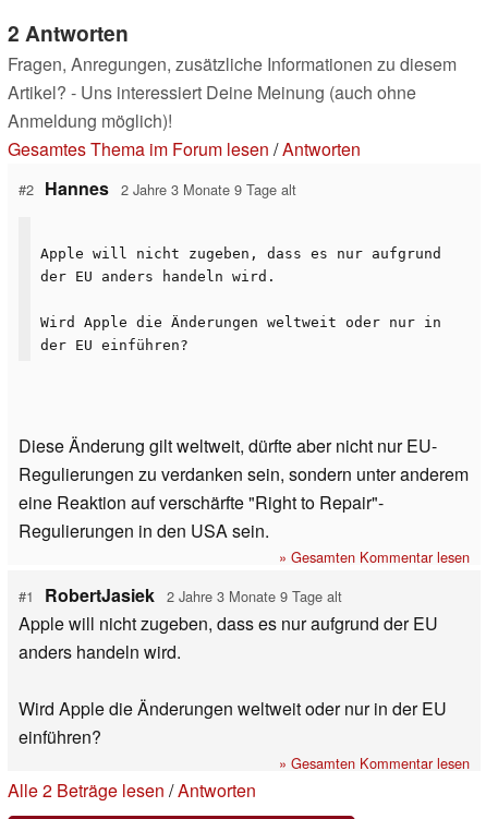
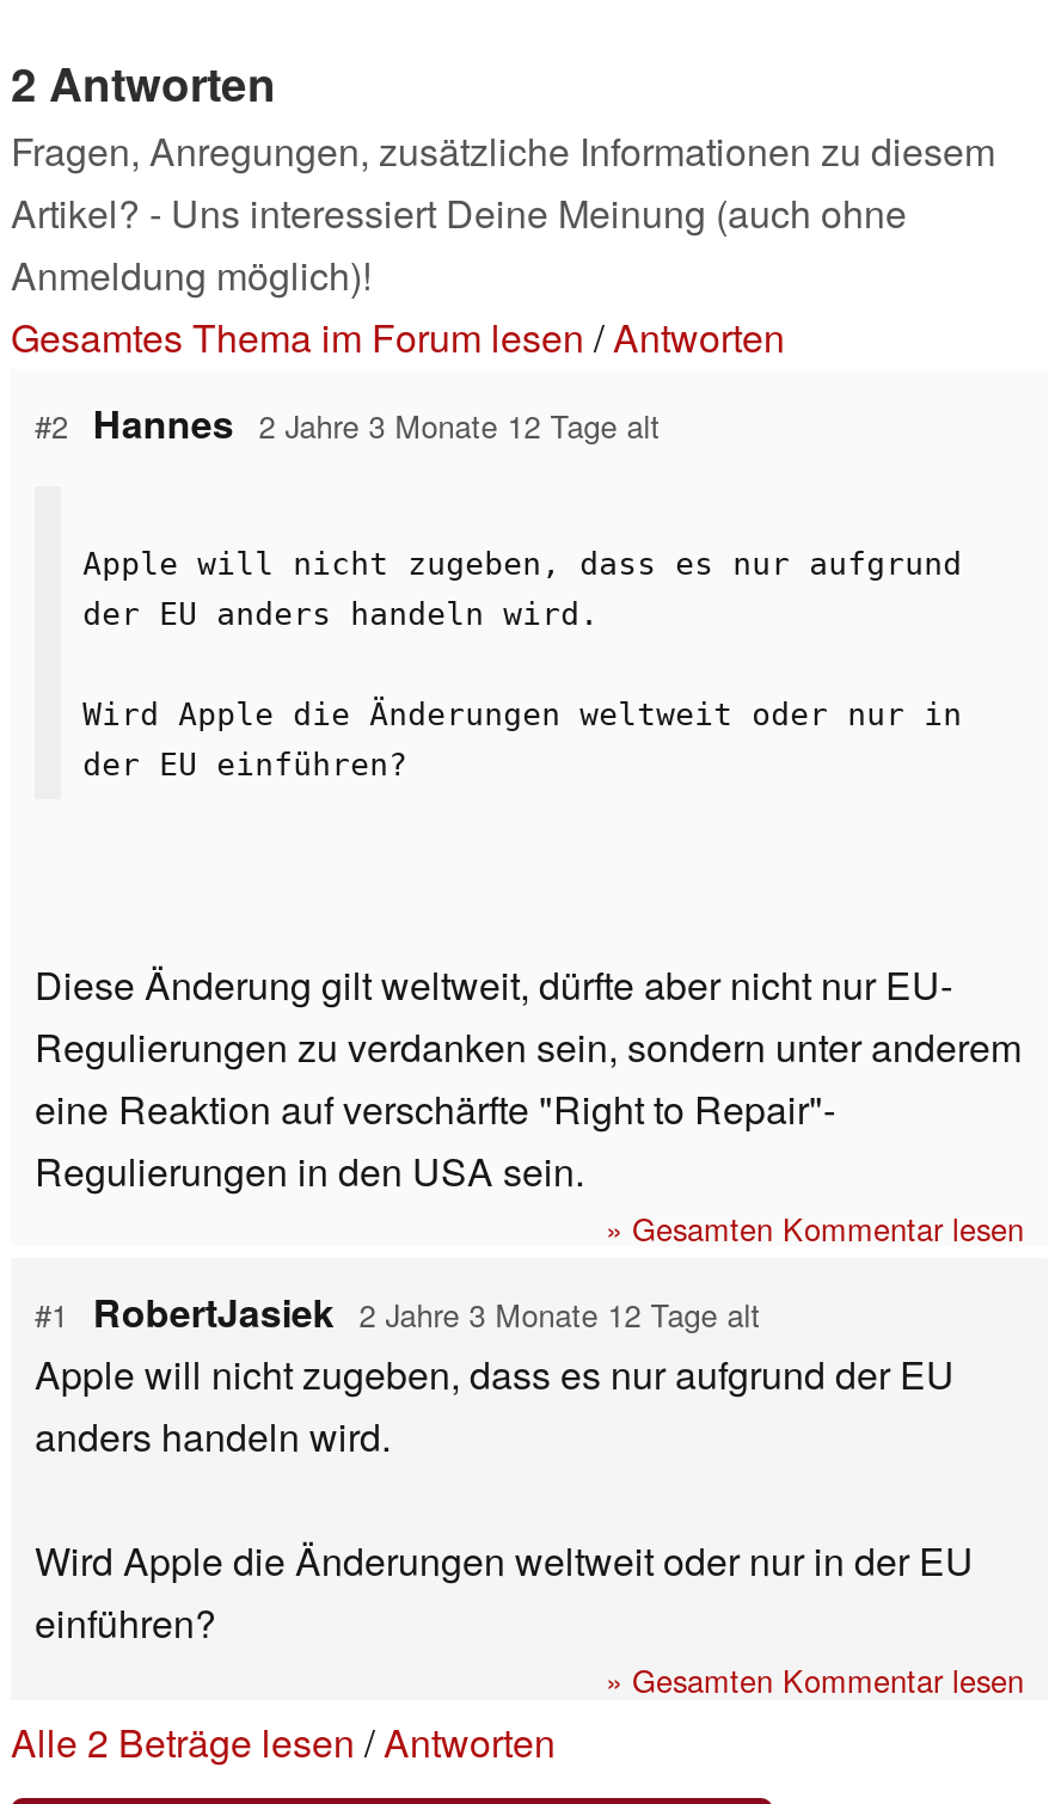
[19,176,296,201] #2 Hannes 2 Jahre 3 Monate 9 Tage alt -> [35,395,660,450] #2 Hannes 2 Jahre 3 Monate 12 Tage alt
[19,582,342,607] #1 RobertJasiek 2 Jahre 3 Monate 9 Tage alt -> [35,1285,761,1340] #1 RobertJasiek 2 Jahre 3 Monate 12 Tage alt

